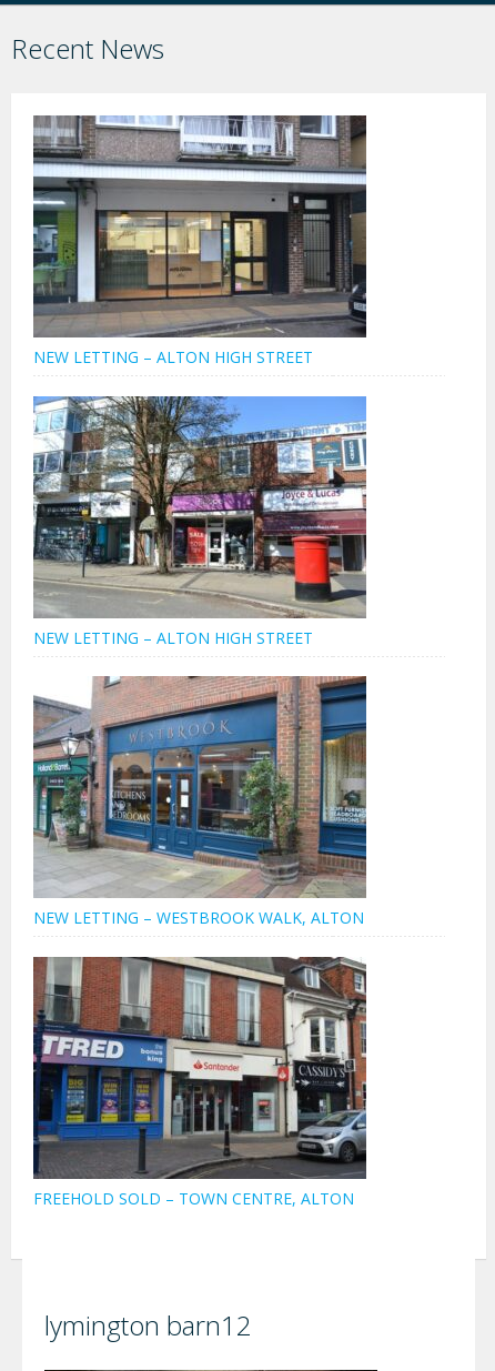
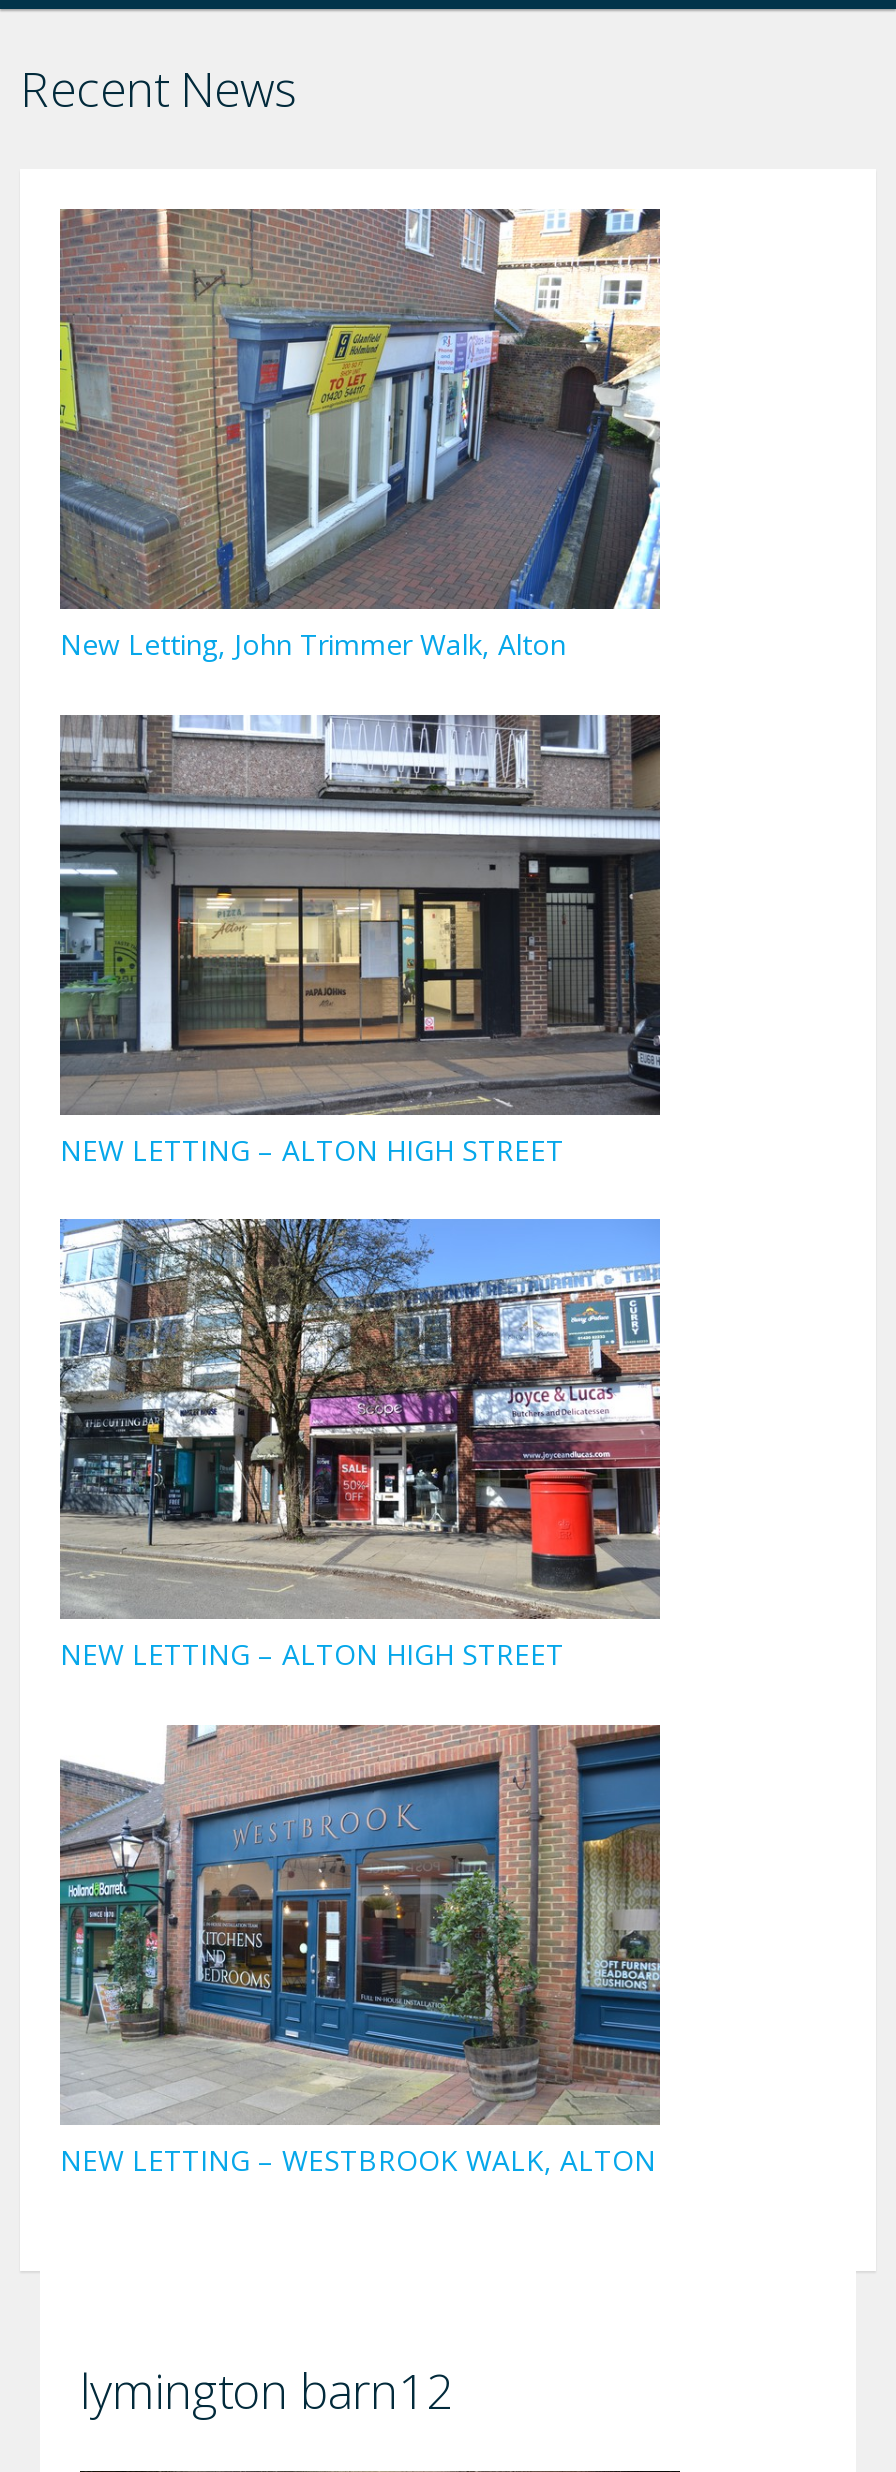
none -> [58,207,662,663] [image] | New Letting, John Trimmer Walk, Alton
moved [31,113,368,928] -> [56,711,664,2179]: [image] | NEW LETTING – ALTON HIGH STREET | NEW LETTING – ALTON HIGH STREET | NEW LETTING – WESTBROOK WALK, ALTON
[32,956,367,1208] [image] | FREEHOLD SOLD – TOWN CENTRE, ALTON -> none

